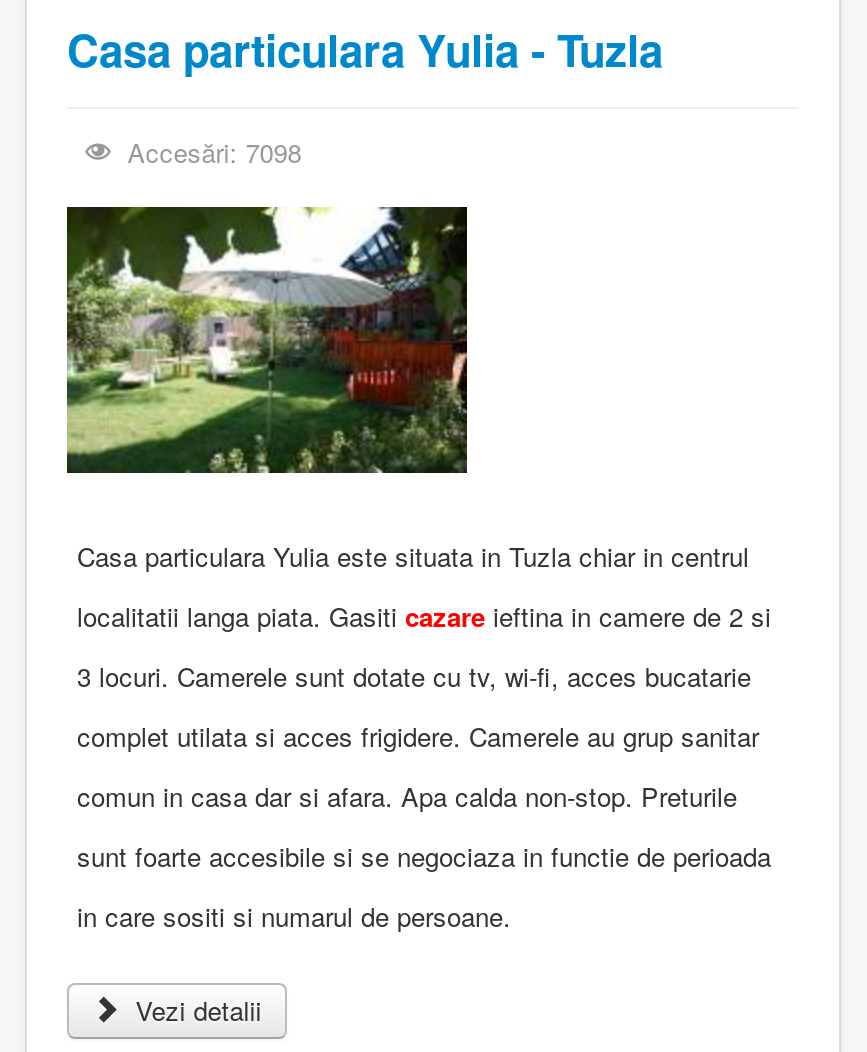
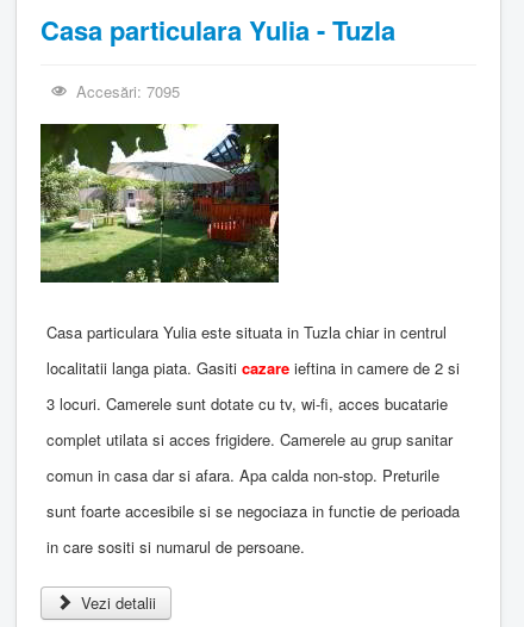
[127,132,301,170] Accesări: 7098 -> [76,79,180,102] Accesări: 7095

